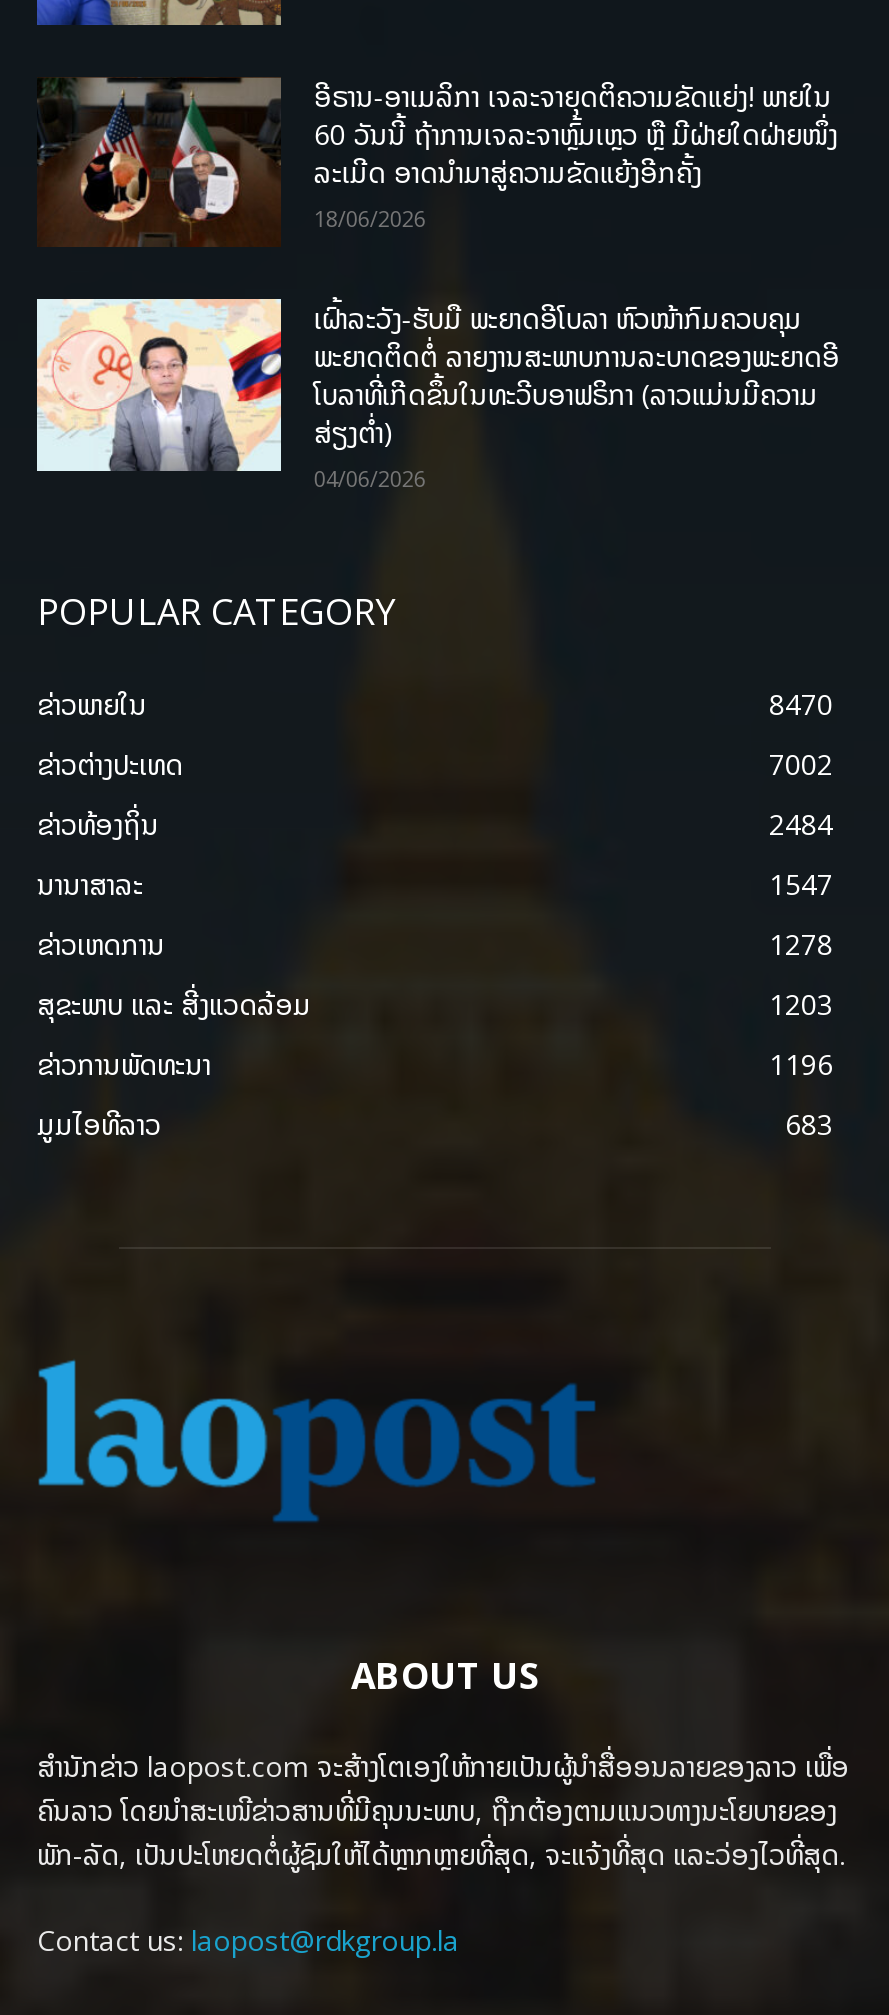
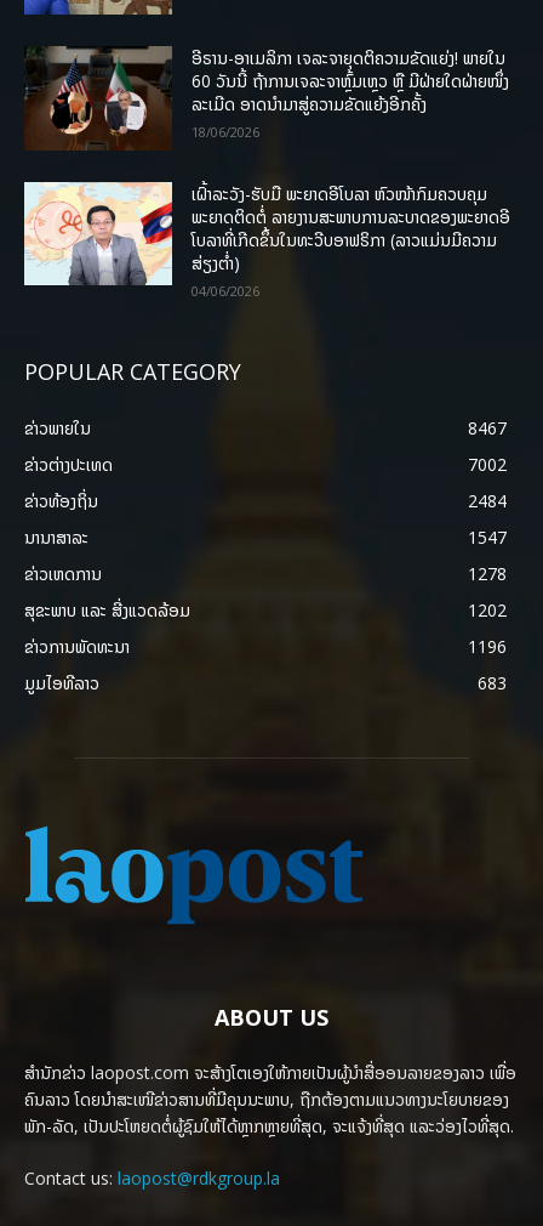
[769,686,833,724] 8470 -> [468,416,507,439] 8467
[769,986,833,1024] 1203 -> [468,598,507,621] 1202

